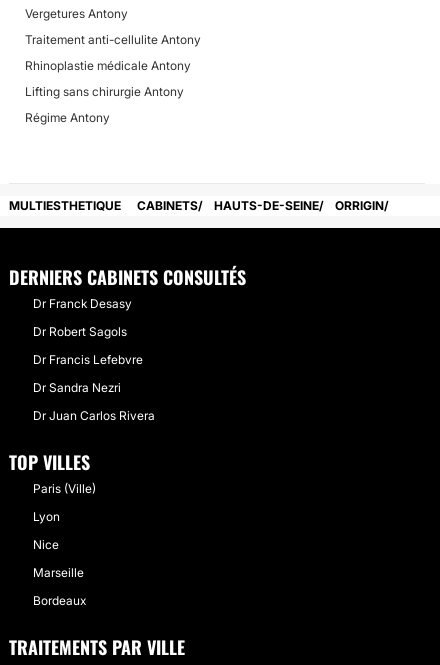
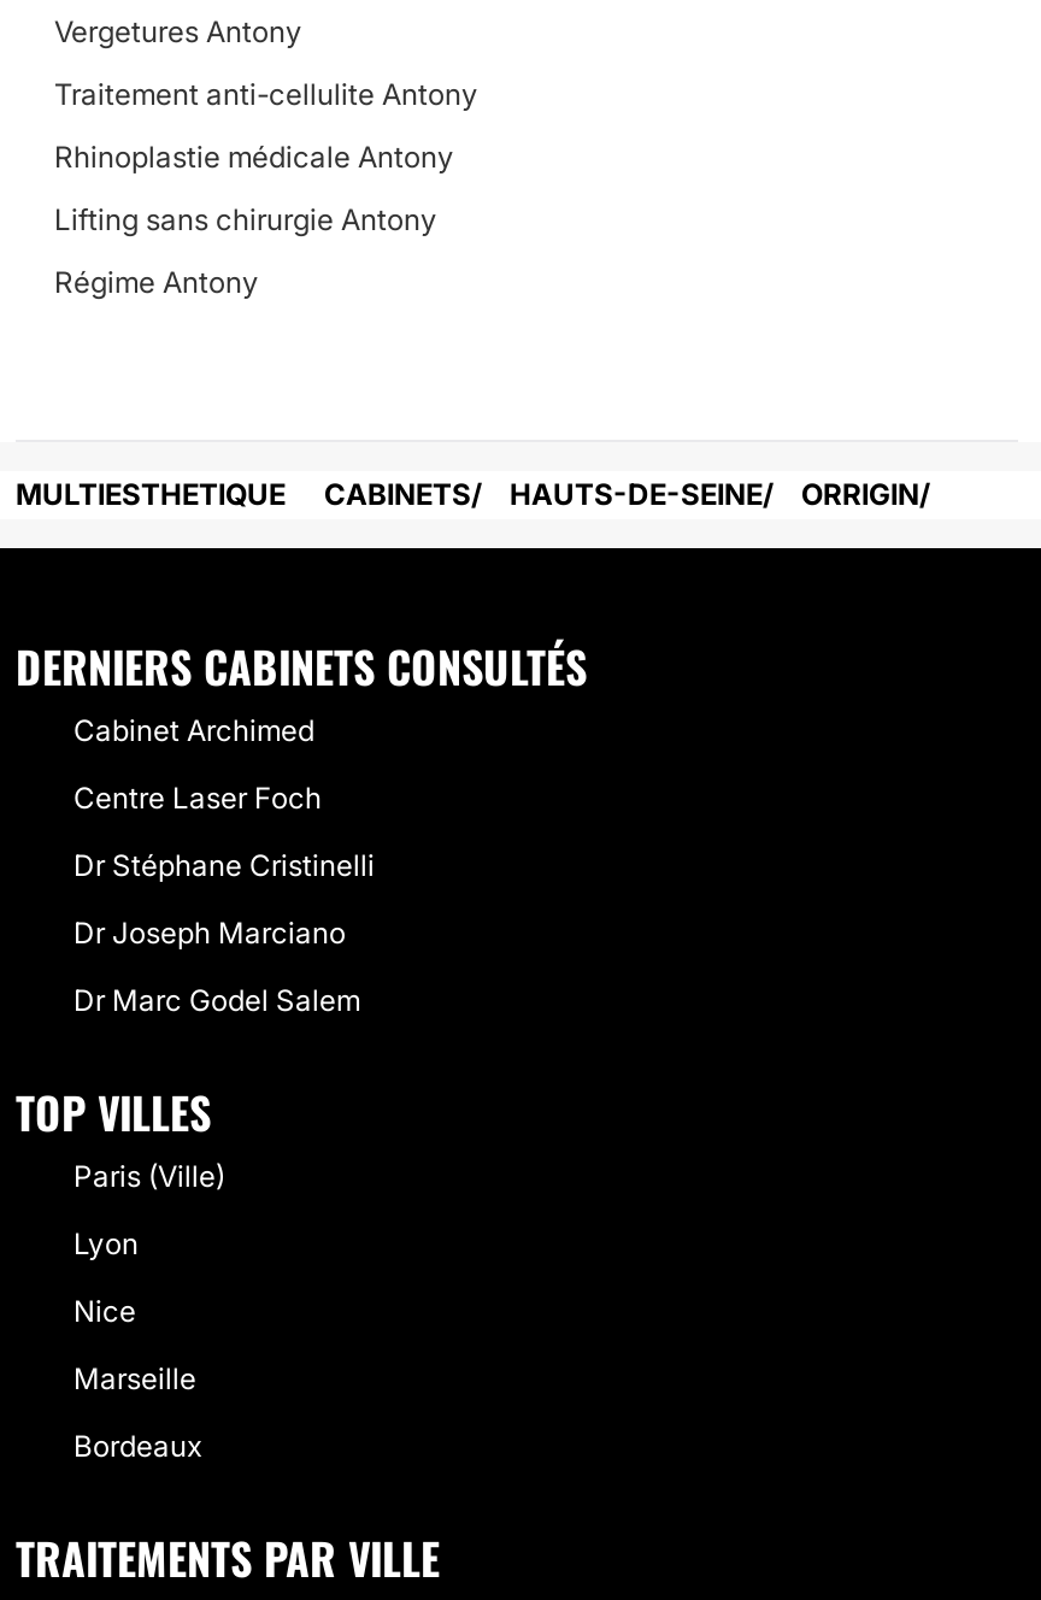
[33,296,132,311] Dr Franck Desasy -> [73,712,314,748] Cabinet Archimed
[33,324,127,339] Dr Robert Sagols -> [73,780,322,816] Centre Laser Foch
[33,352,143,367] Dr Francis Lefebvre -> [73,847,375,883] Dr Stéphane Cristinelli
[33,380,121,395] Dr Sandra Nezri -> [73,914,346,951] Dr Joseph Marciano
[33,408,155,423] Dr Juan Carlos Rivera -> [73,982,360,1018] Dr Marc Godel Salem

